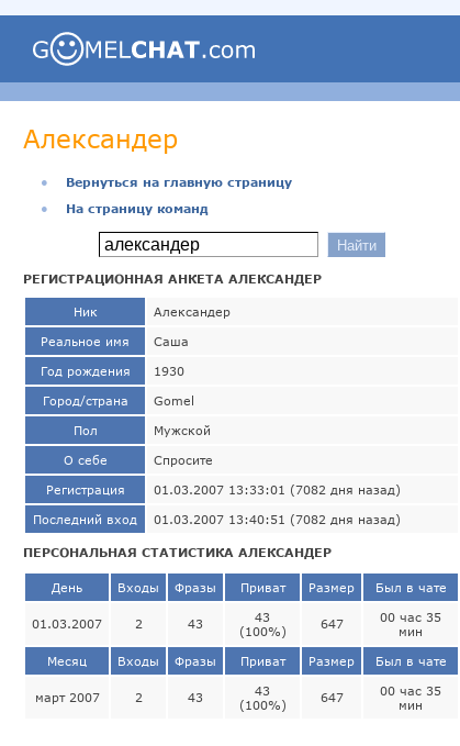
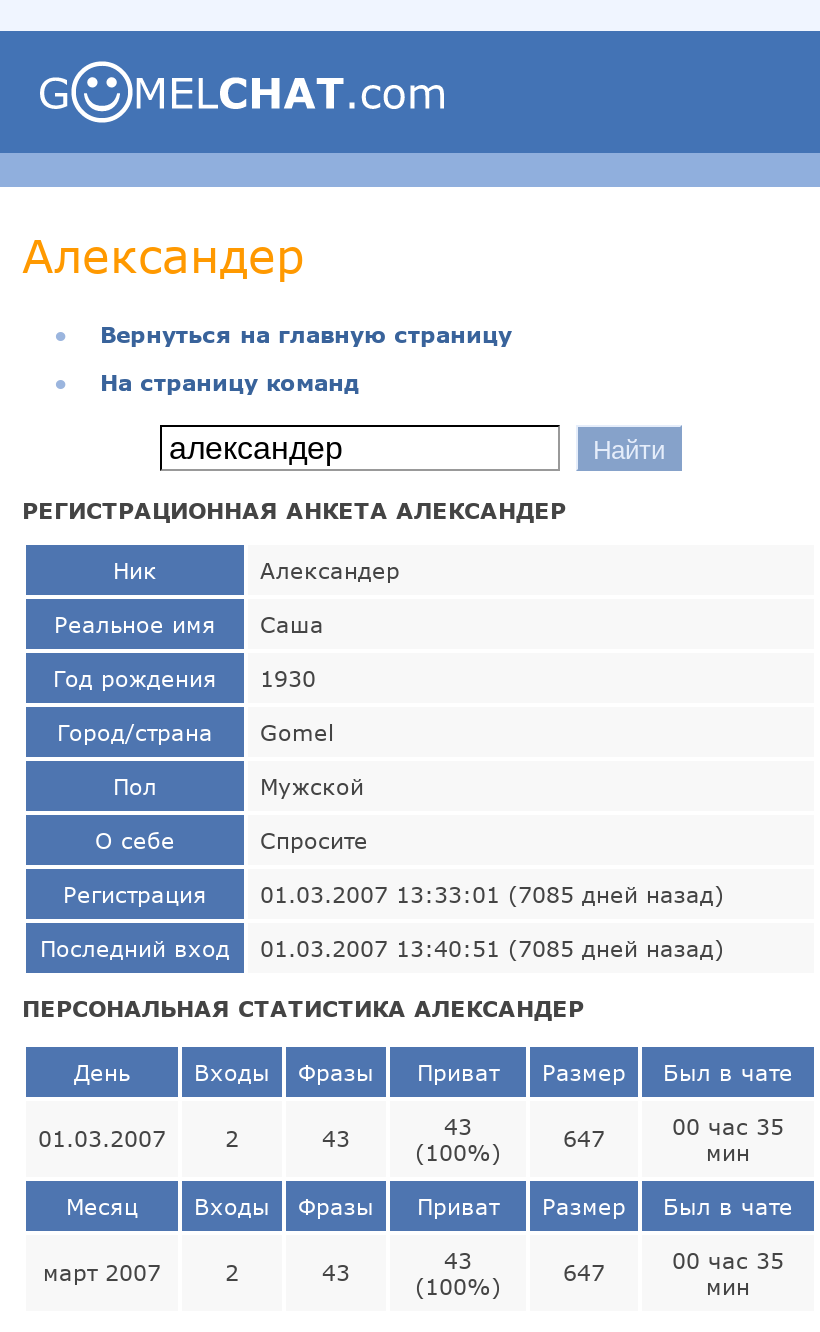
[154,483,401,497] 01.03.2007 13:33:01 (7082 дня назад) -> [260,881,724,907] 01.03.2007 13:33:01 (7085 дней назад)
[33,512,401,526] Последний вход 01.03.2007 13:40:51 (7082 дня назад) -> [40,935,724,961] Последний вход 01.03.2007 13:40:51 (7085 дней назад)

